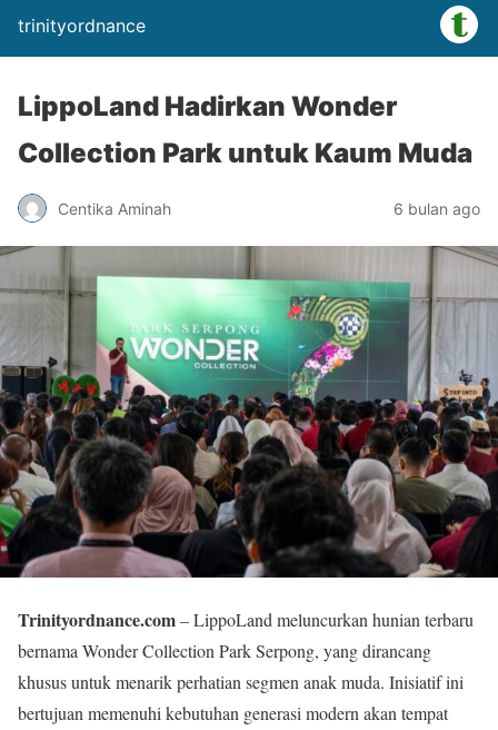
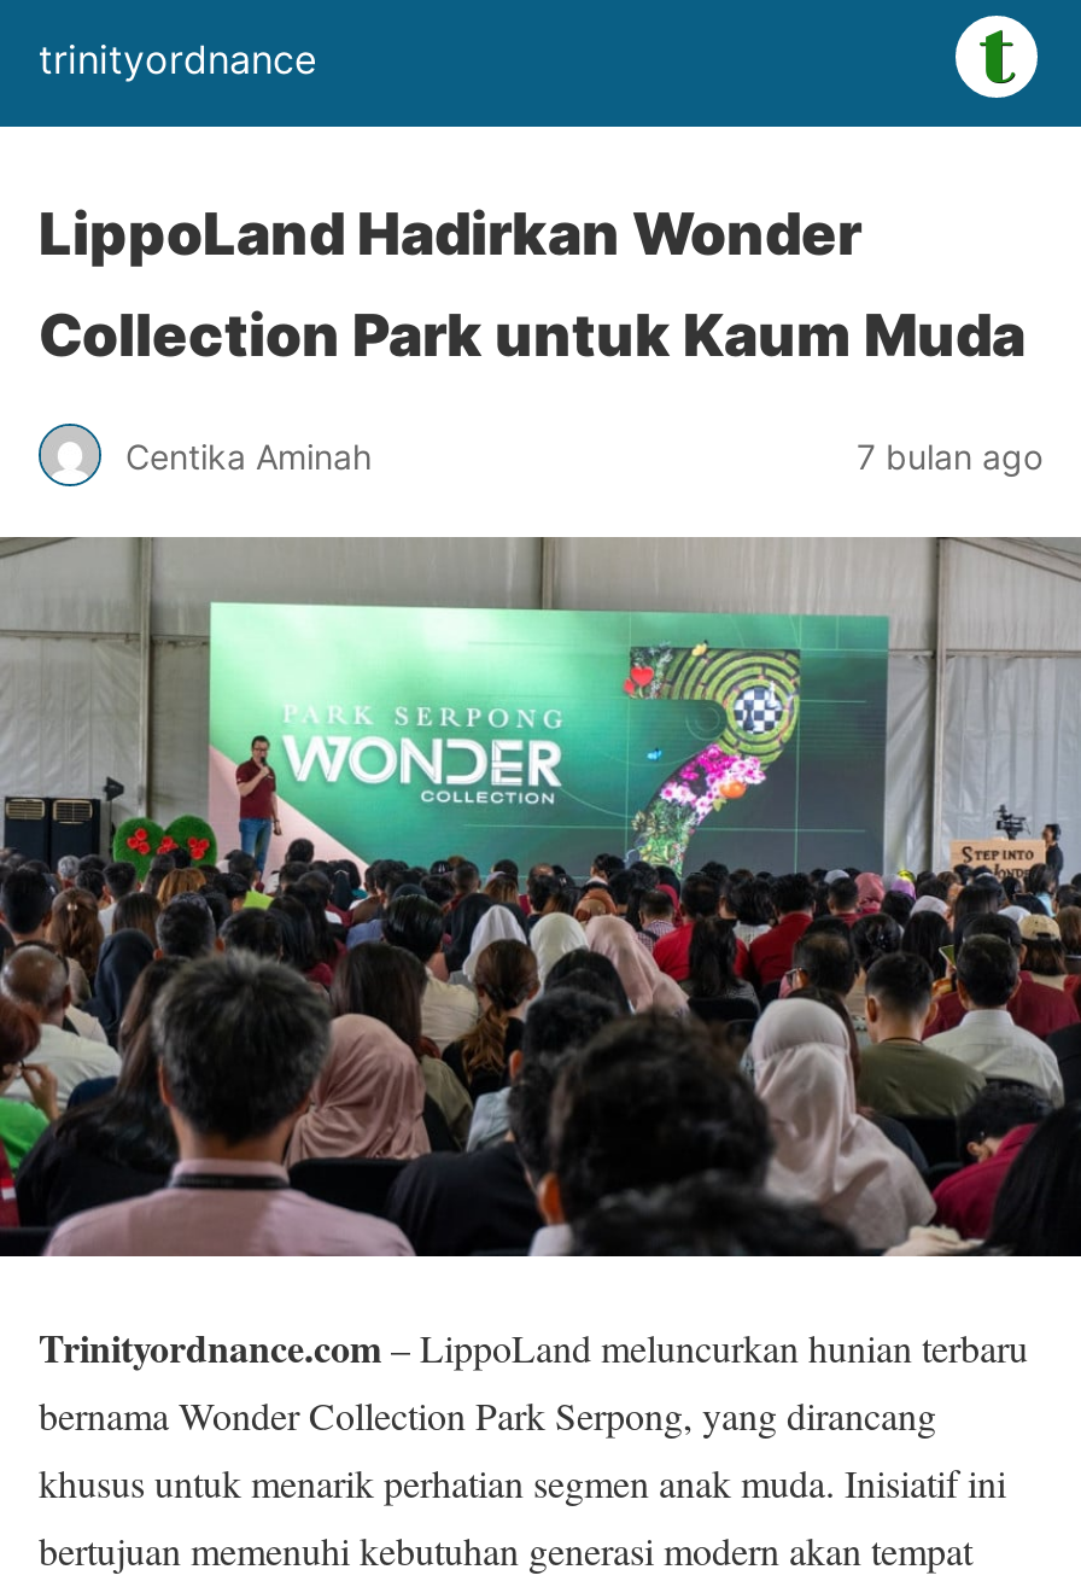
[394,199,480,218] 6 bulan ago -> [857,434,1042,475] 7 bulan ago

